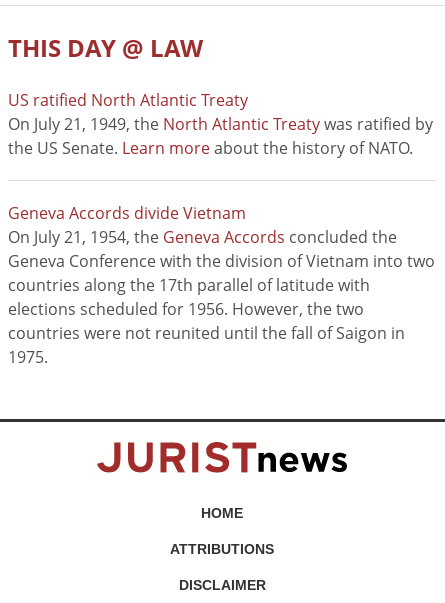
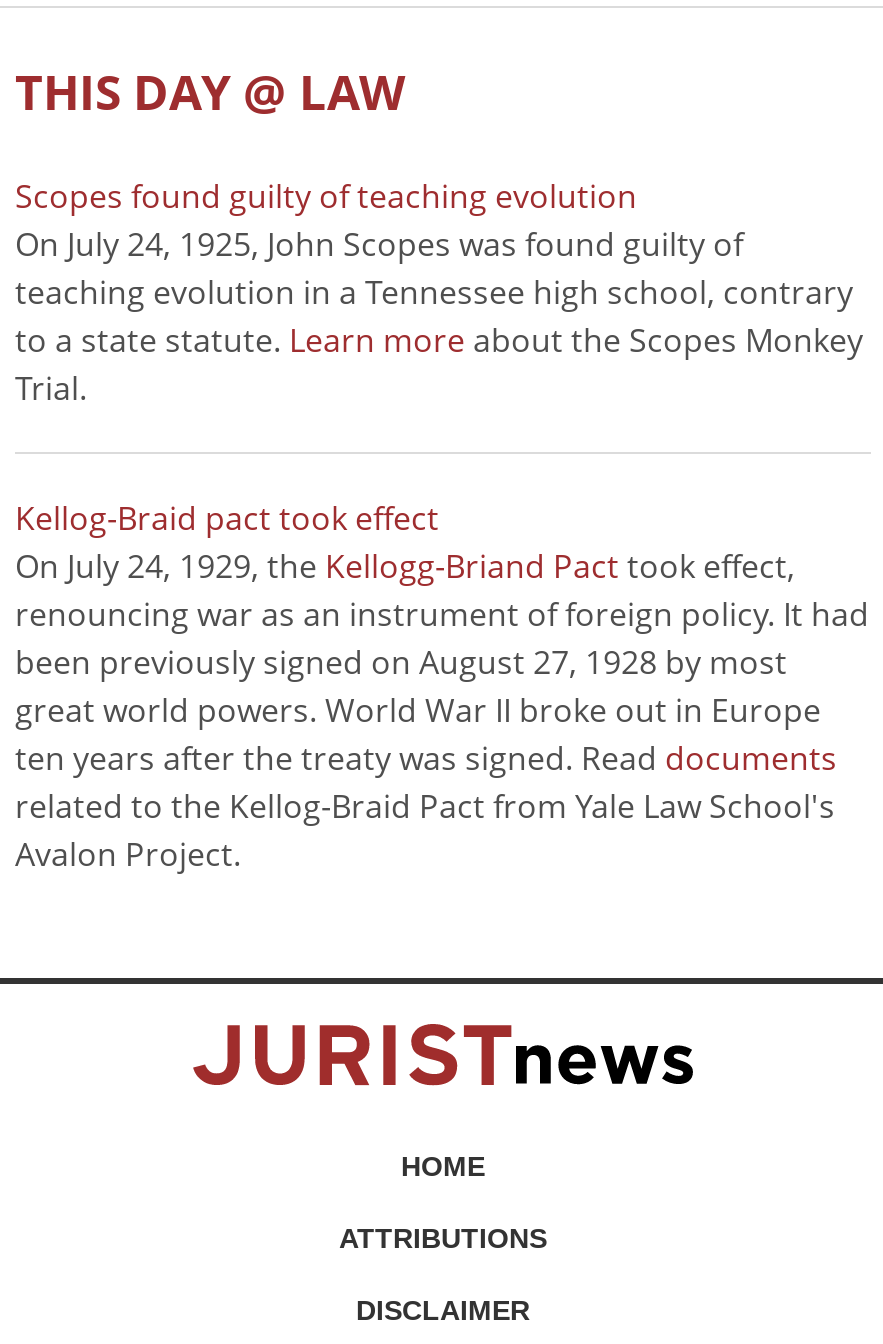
[8,89,433,159] US ratified North Atlantic Treaty | On July 21, 1949, the North Atlantic Treaty was ratified by | the US Senate. Learn more about the history of NATO. -> [15,174,863,410] Scopes found guilty of teaching evolution | On July 24, 1925, John Scopes was found guilty of | teaching evolution in a Tennessee high school, contrary | to a state statute. Learn more about the Scopes Monkey | Trial.
[8,202,435,368] Geneva Accords divide Vietnam | On July 21, 1954, the Geneva Accords concluded the | Geneva Conference with the division of Vietnam into two | countries along the 17th parallel of latitude with | elections scheduled for 1956. However, the two | countries were not reunited until the fall of Saigon in | 1975. -> [15,496,869,876] Kellog-Braid pact took effect | On July 24, 1929, the Kellogg-Briand Pact took effect, | renouncing war as an instrument of foreign policy. It had | been previously signed on August 27, 1928 by most | great world powers. World War II broke out in Europe | ten years after the treaty was signed. Read documents | related to the Kellog-Braid Pact from Yale Law School's | Avalon Project.

